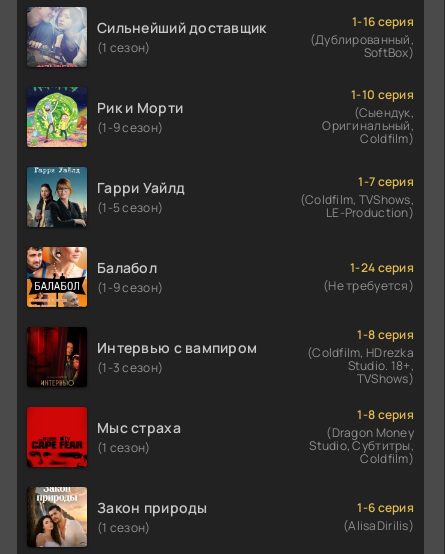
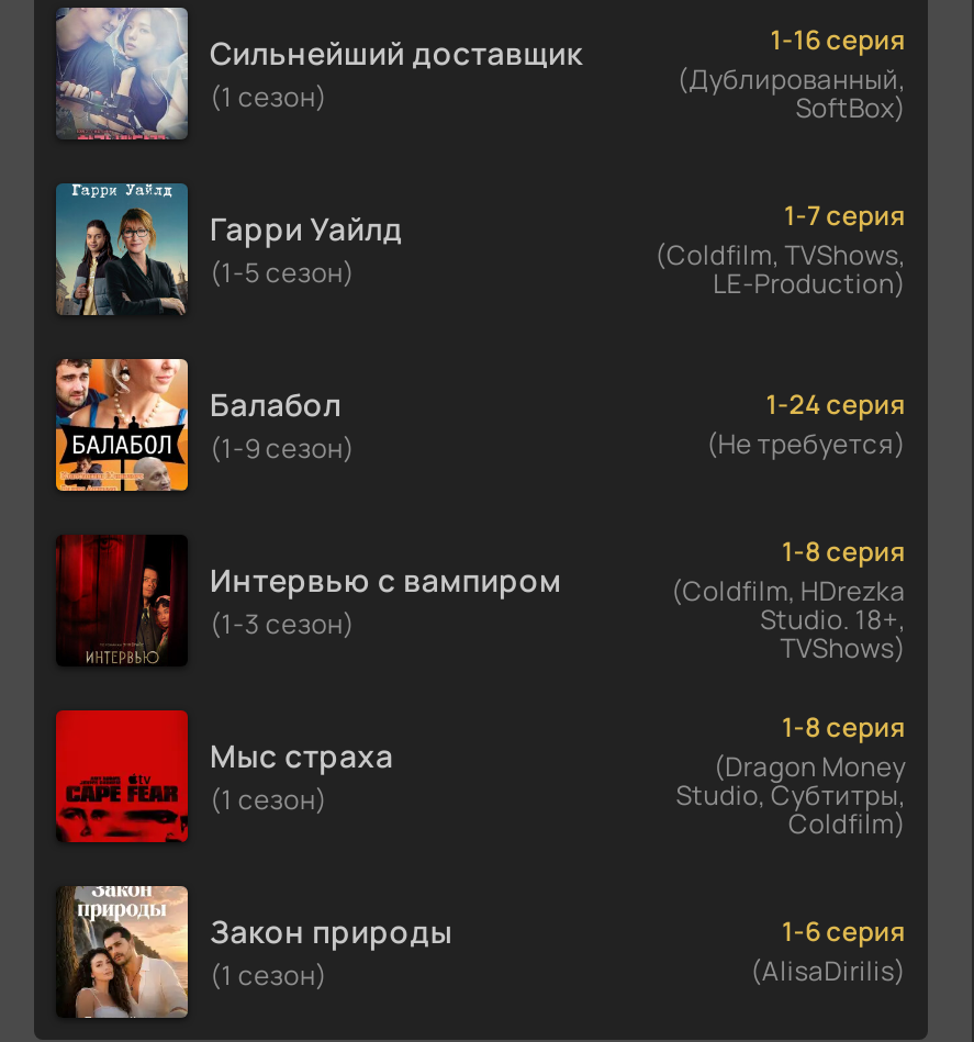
[26,87,183,148] [image] | Рик и Морти | (1-9 сезон) -> none
[322,86,414,147] 1-10 серия | (Сыендук, | Оригинальный, | Coldfilm) -> none

